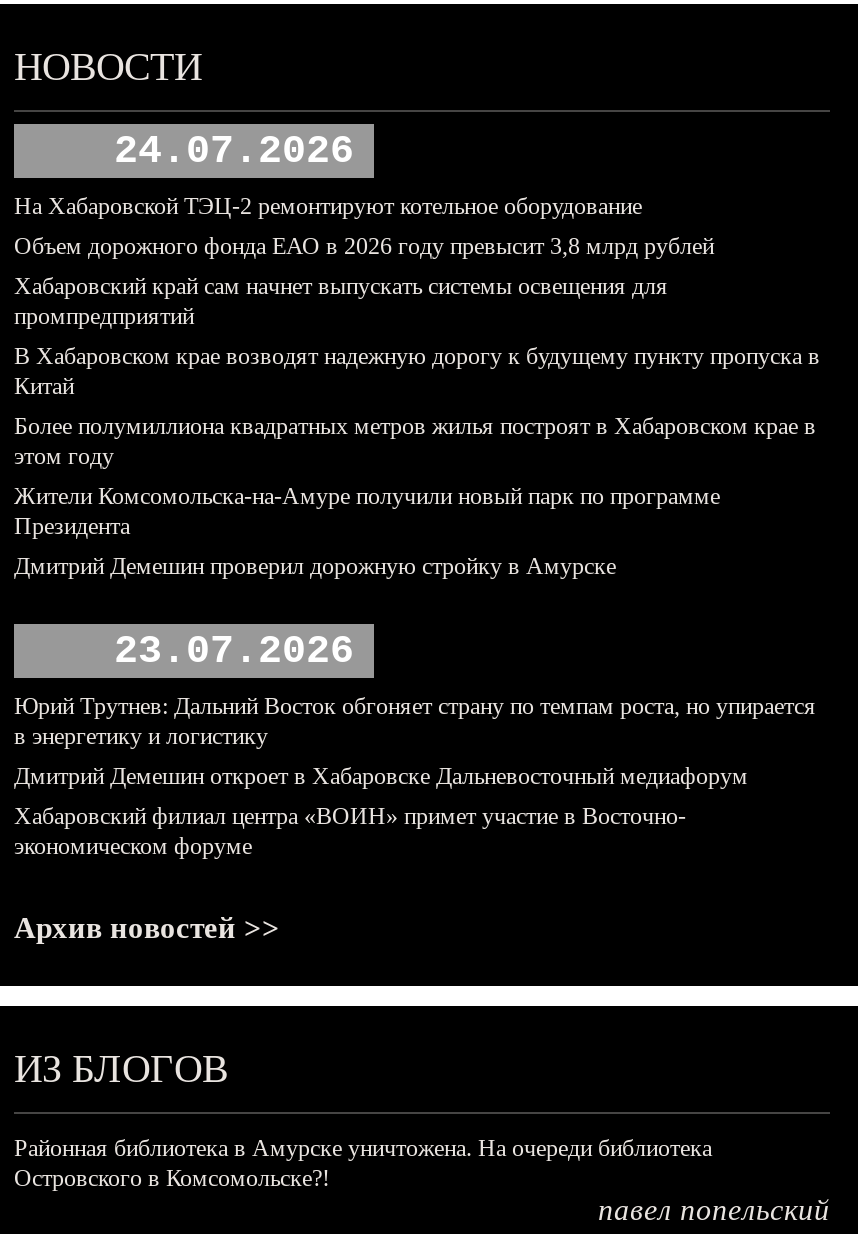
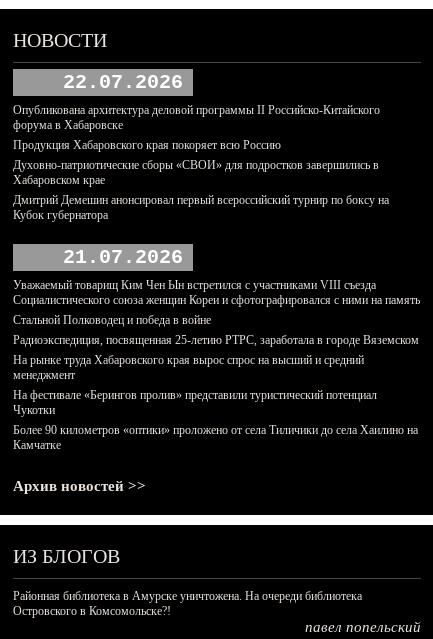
[14,128,820,580] 24.07.2026 | На Хабаровской ТЭЦ-2 ремонтируют котельное оборудование | Объем дорожного фонда ЕАО в 2026 году превысит 3,8 млрд рублей | Хабаровский край сам начнет выпускать системы освещения для | промпредприятий | В Хабаровском крае возводят надежную дорогу к будущему пункту пропуска в | Китай | Более полумиллиона квадратных метров жилья построят в Хабаровском крае в | этом году | Жители Комсомольска-на-Амуре получили новый парк по программе | Президента | Дмитрий Демешин проверил дорожную стройку в Амурске -> [13,71,389,222] 22.07.2026 | Опубликована архитектура деловой программы II Российско-Китайского | форума в Хабаровске | Продукция Хабаровского края покоряет всю Россию | Духовно-патриотические сборы «СВОИ» для подростков завершились в | Хабаровском крае | Дмитрий Демешин анонсировал первый всероссийский турнир по боксу на | Кубок губернатора
[14,628,816,860] 23.07.2026 | Юрий Трутнев: Дальний Восток обгоняет страну по темпам роста, но упирается | в энергетику и логистику | Дмитрий Демешин откроет в Хабаровске Дальневосточный медиафорум | Хабаровский филиал центра «ВОИН» примет участие в Восточно- | экономическом форуме -> [13,246,420,452] 21.07.2026 | Уважаемый товарищ Ким Чен Ын встретился с участниками VIII съезда | Социалистического союза женщин Кореи и сфотографировался с ними на память | Стальной Полководец и победа в войне | Радиоэкспедиция, посвященная 25-летию РТРС, заработала в городе Вяземском | На рынке труда Хабаровского края вырос спрос на высший и средний | менеджмент | На фестивале «Берингов пролив» представили туристический потенциал | Чукотки | Более 90 километров «оптики» проложено от села Тиличики до села Хаилино на | Камчатке

